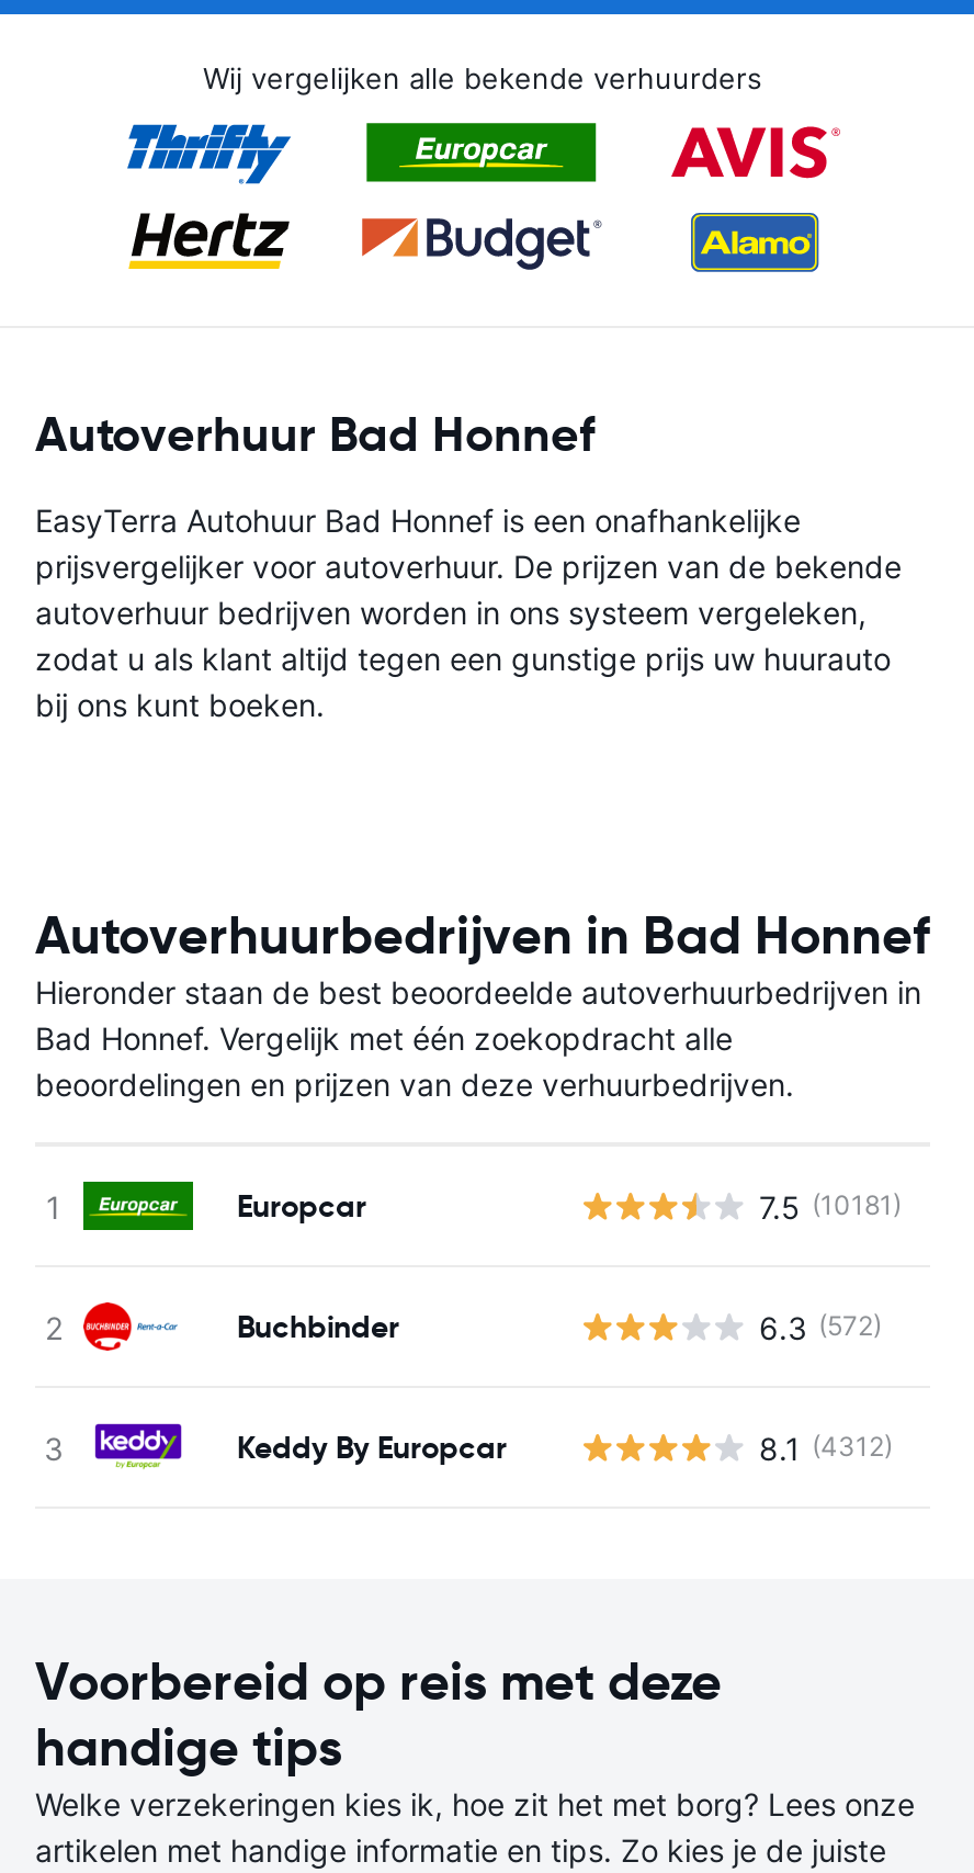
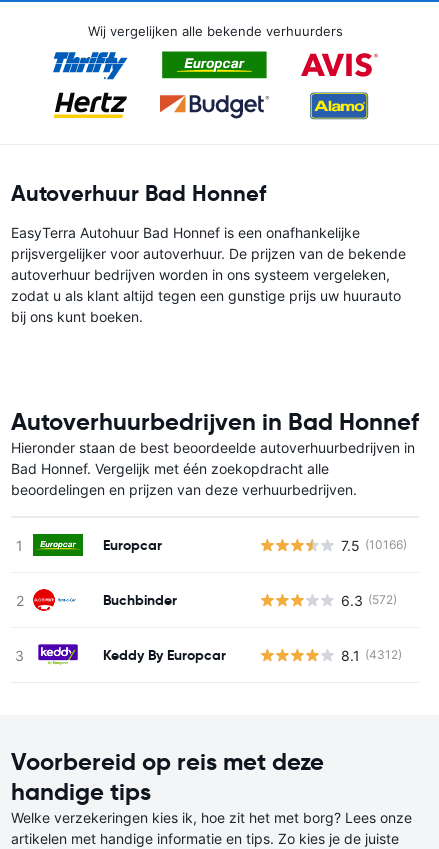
[759,1187,902,1225] 7.5 (10181) -> [341,536,407,553] 7.5 (10166)

